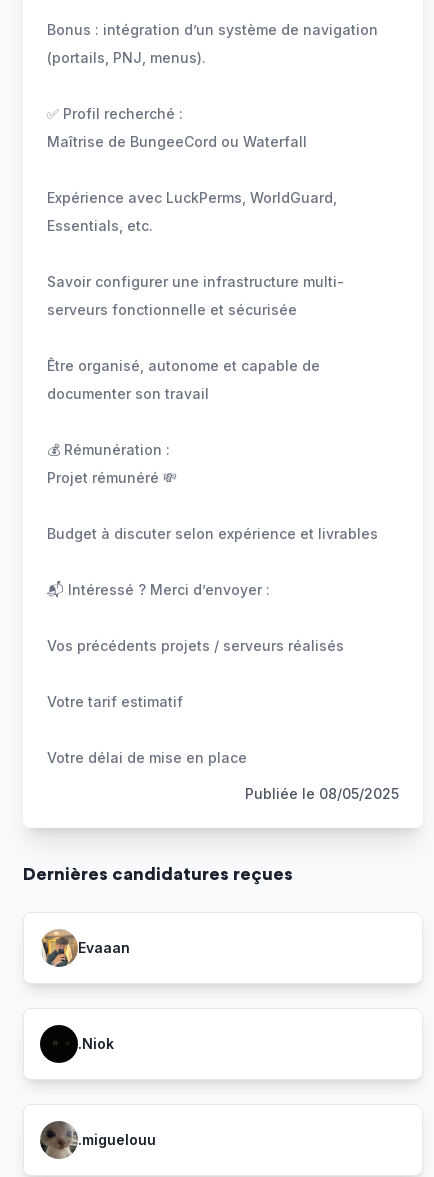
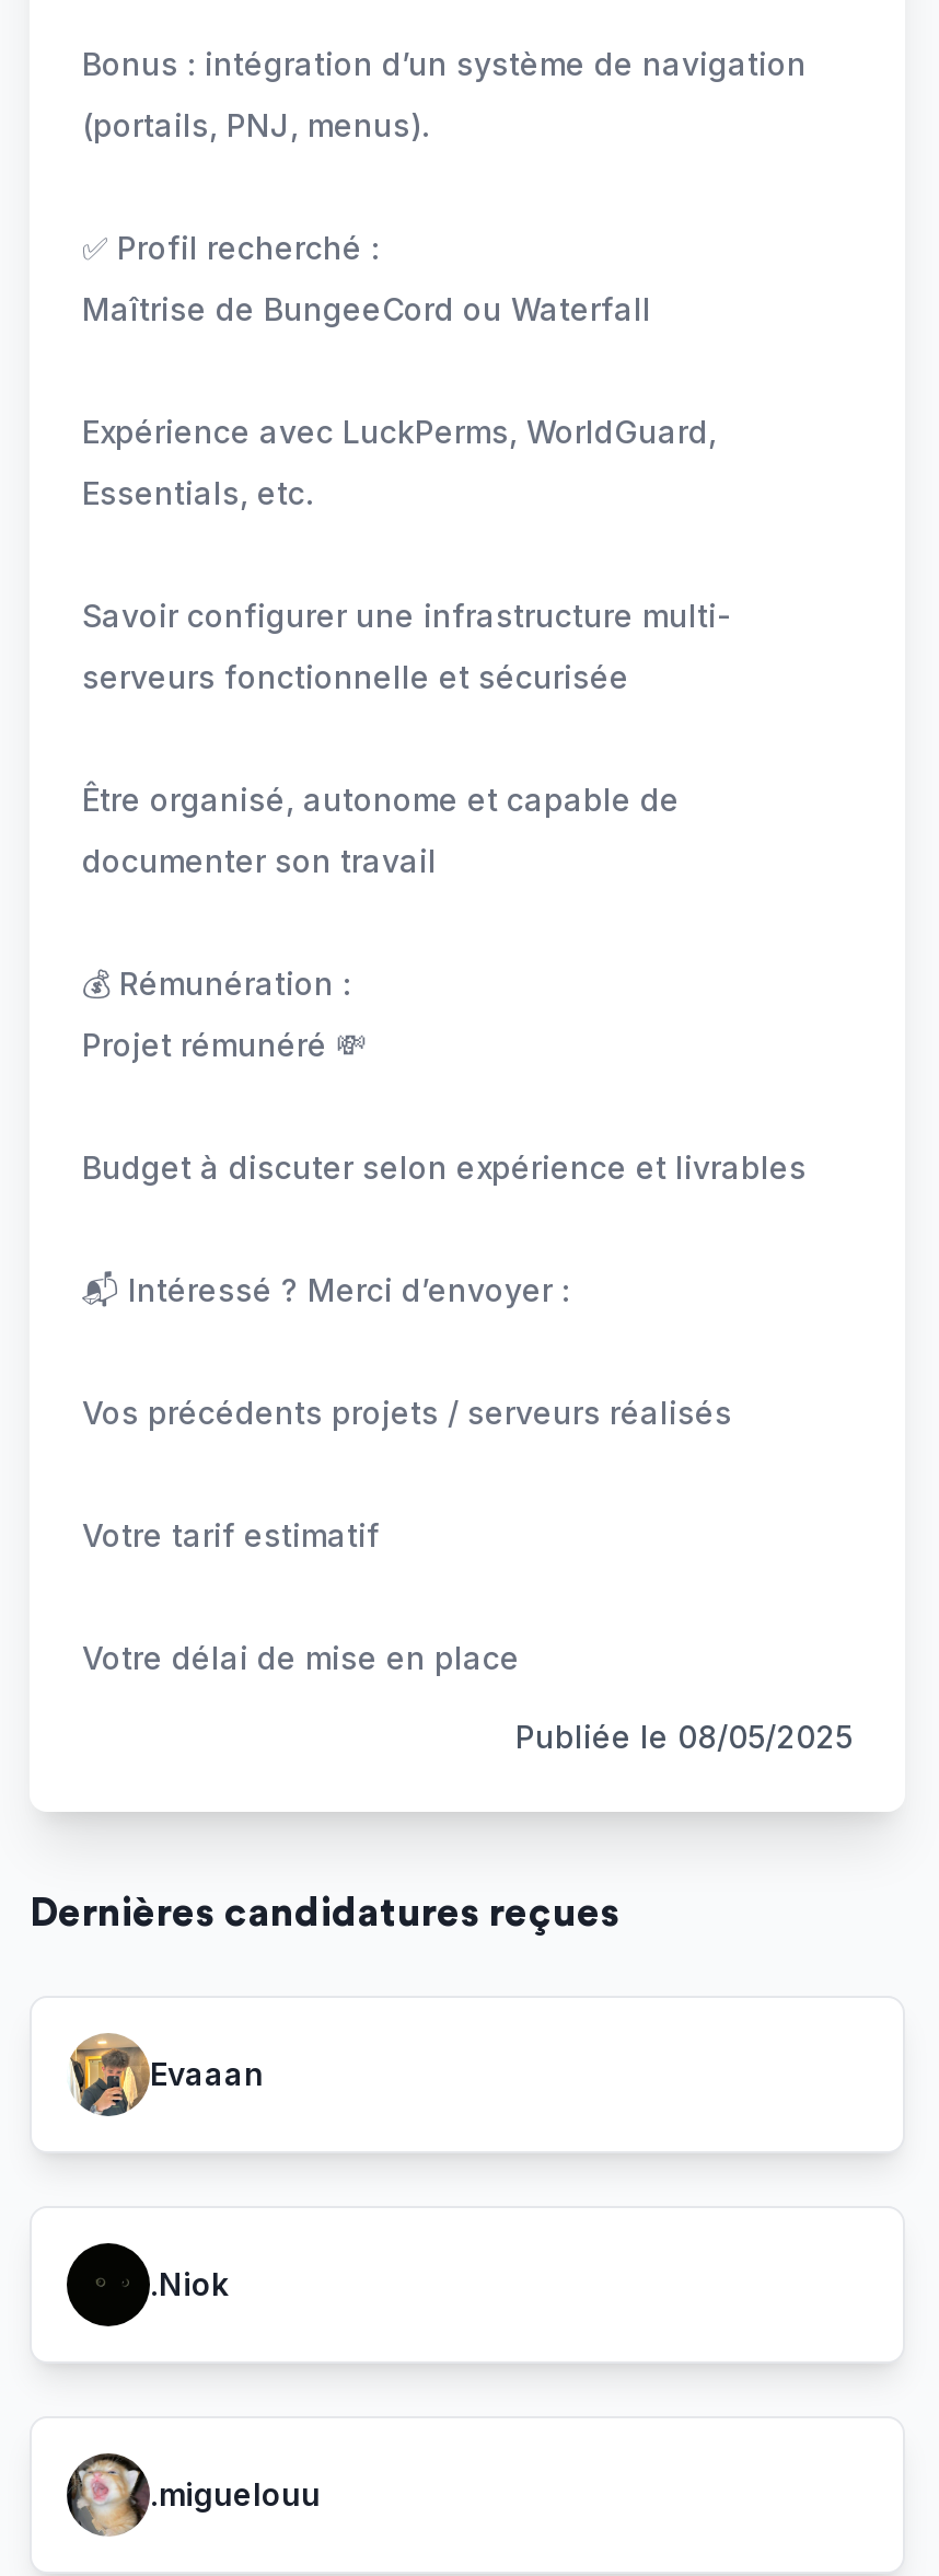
[39,1122,75,1159] [image] -> [65,2453,143,2537] [image]

